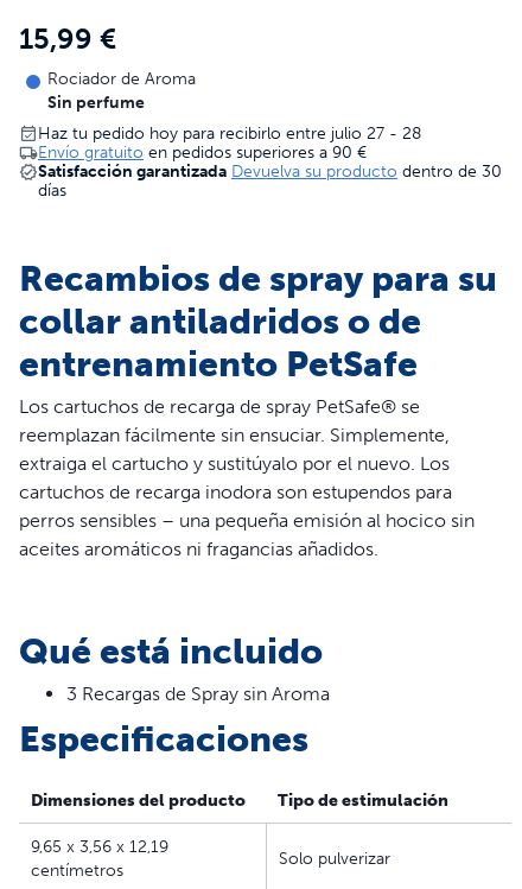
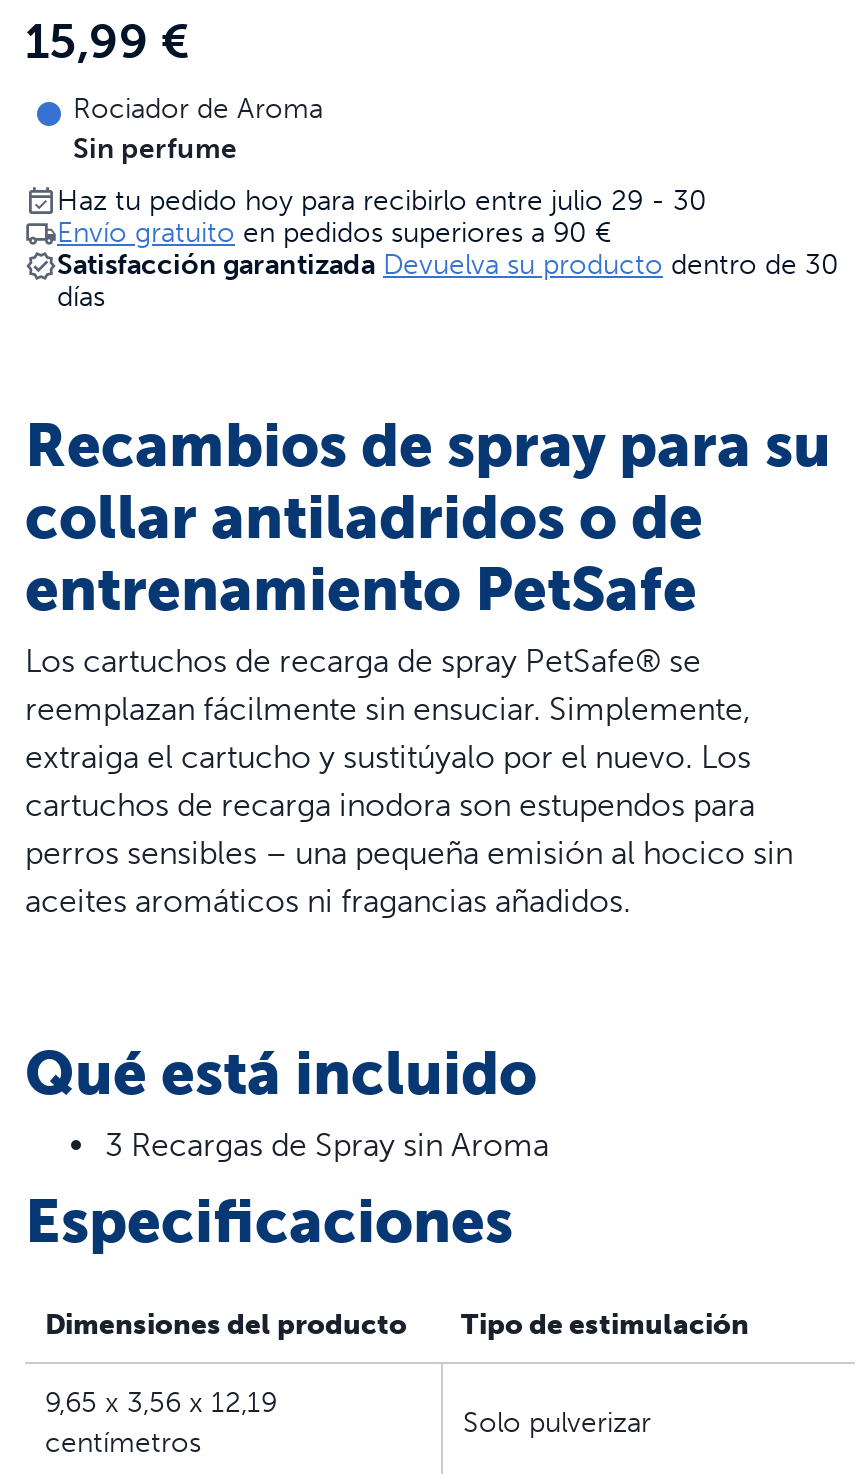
[38,123,421,144] Haz tu pedido hoy para recibirlo entre julio 27 - 28 -> [57,184,707,218] Haz tu pedido hoy para recibirlo entre julio 29 - 30

